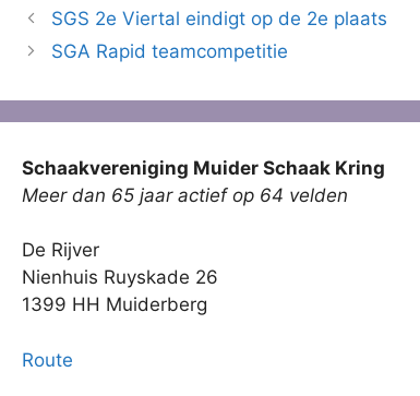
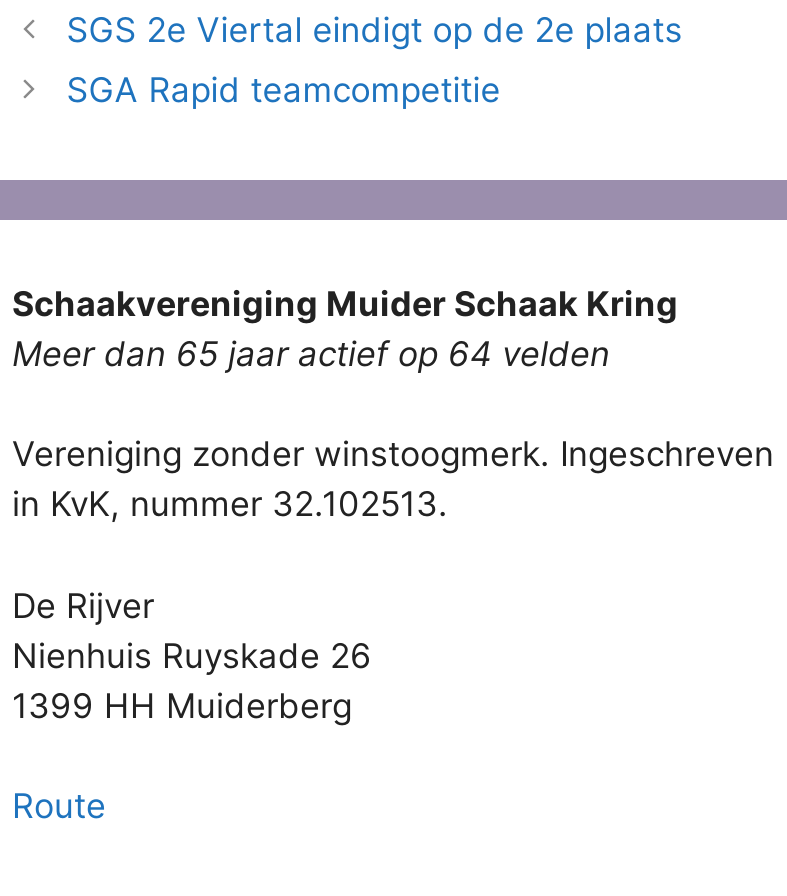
none -> [12,435,774,525] Vereniging zonder winstoogmerk. Ingeschreven | in KvK, nummer 32.102513.

